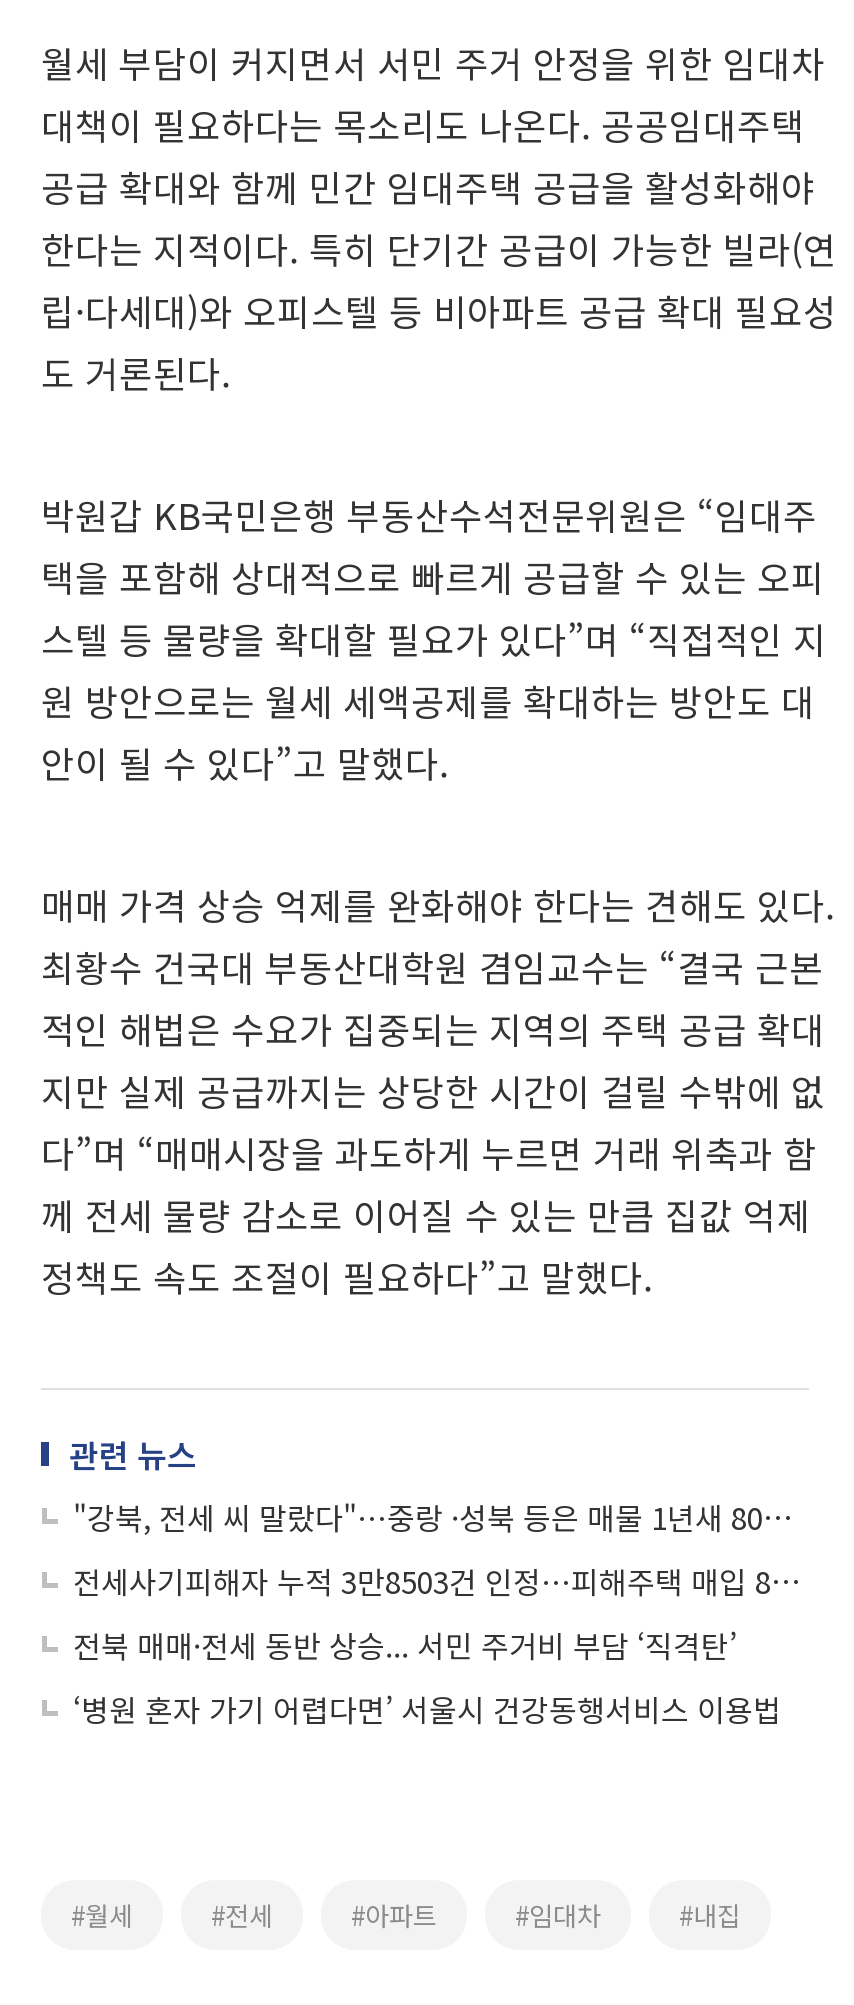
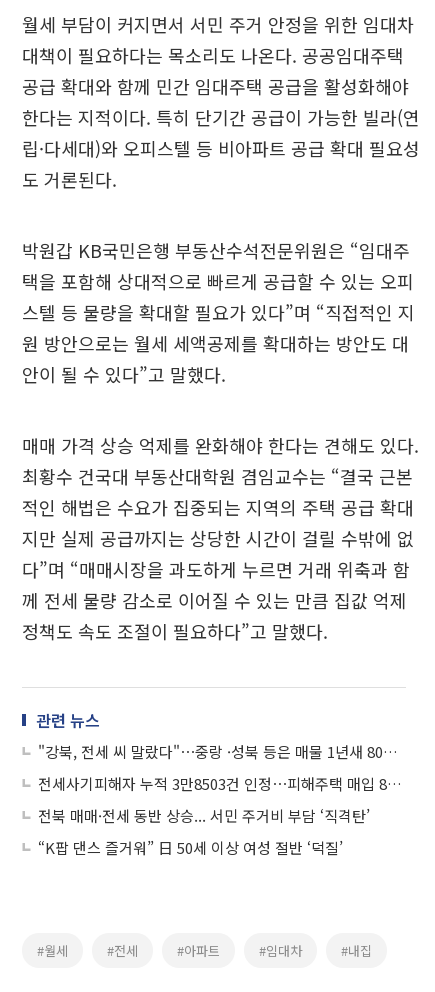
[73,1689,781,1731] ‘병원 혼자 가기 어렵다면’ 서울시 건강동행서비스 이용법 -> [38,837,343,858] “K팝 댄스 즐거워” 日 50세 이상 여성 절반 ‘덕질’

